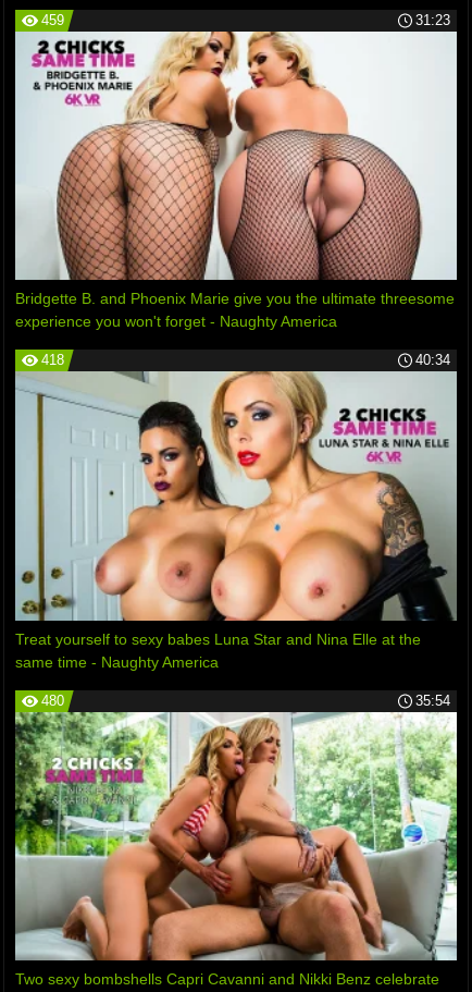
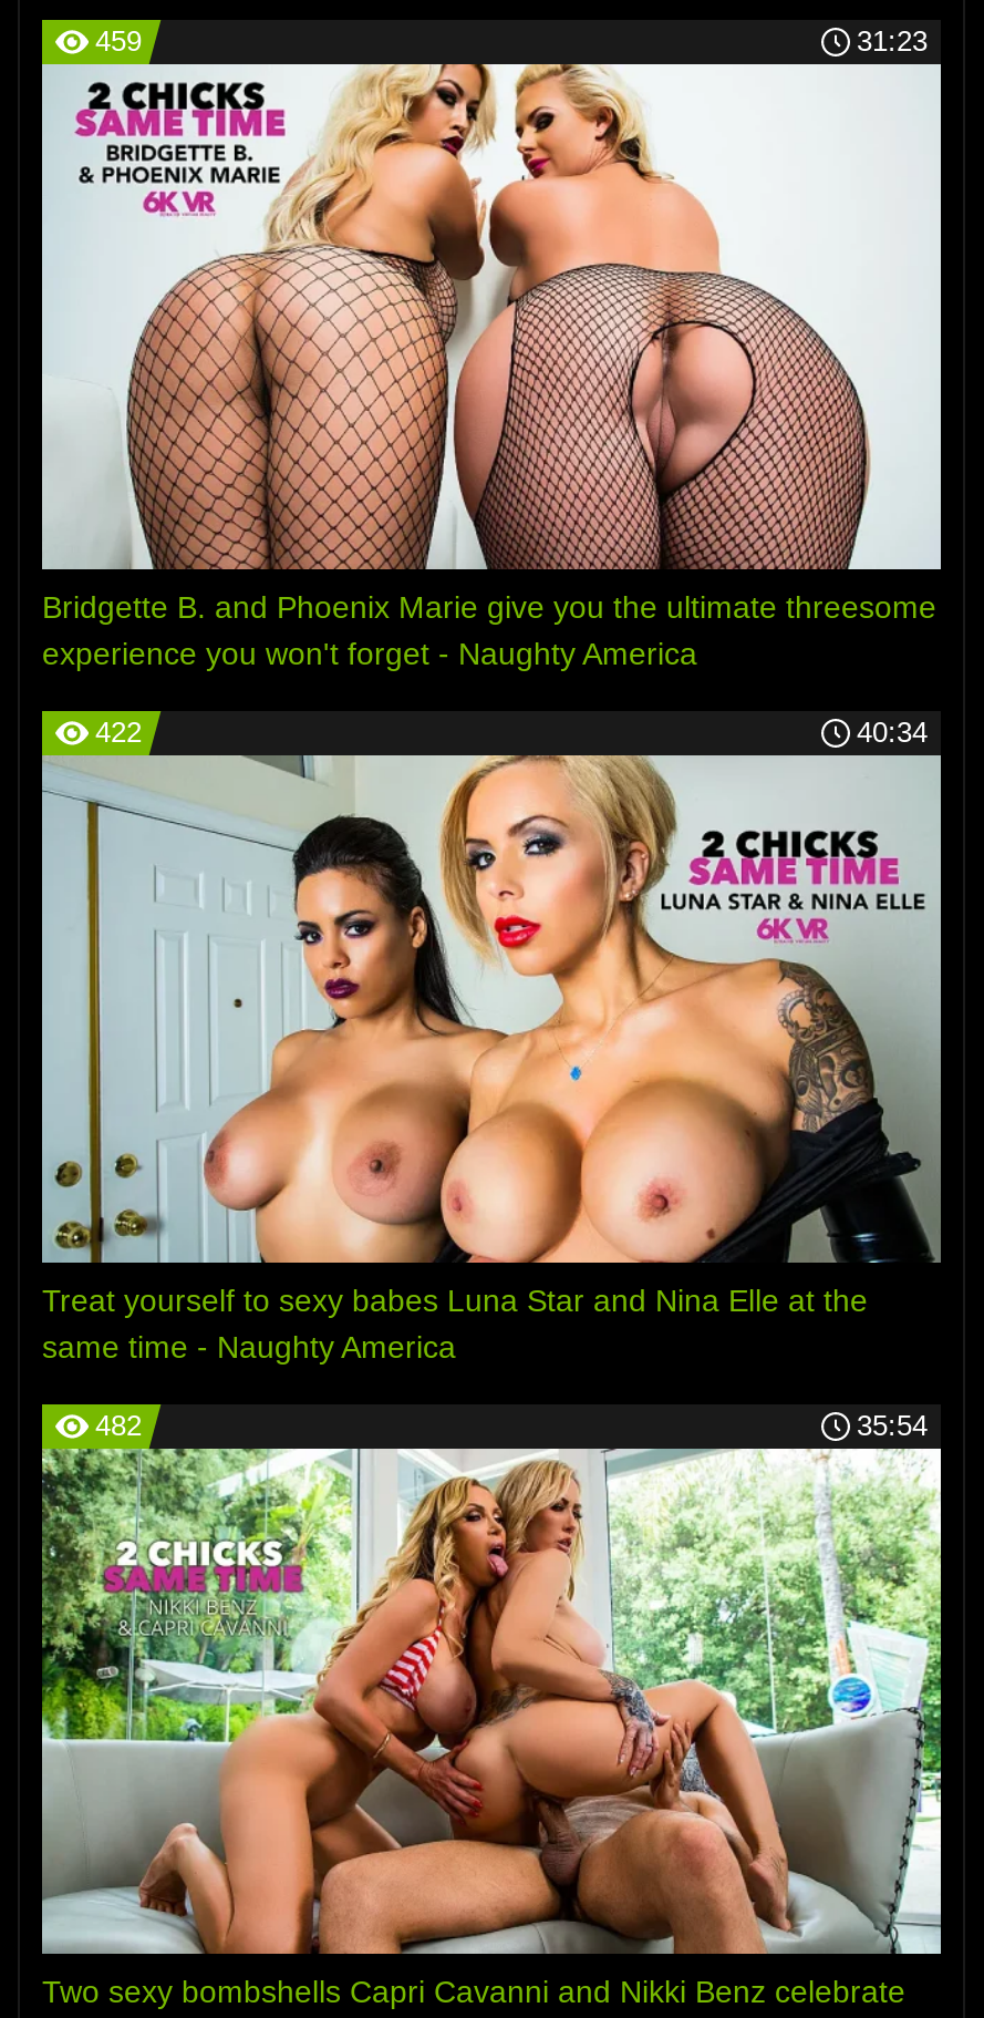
[41,352,64,368] 418 -> [95,716,142,749] 422
[41,692,64,708] 480 -> [95,1408,142,1441] 482

